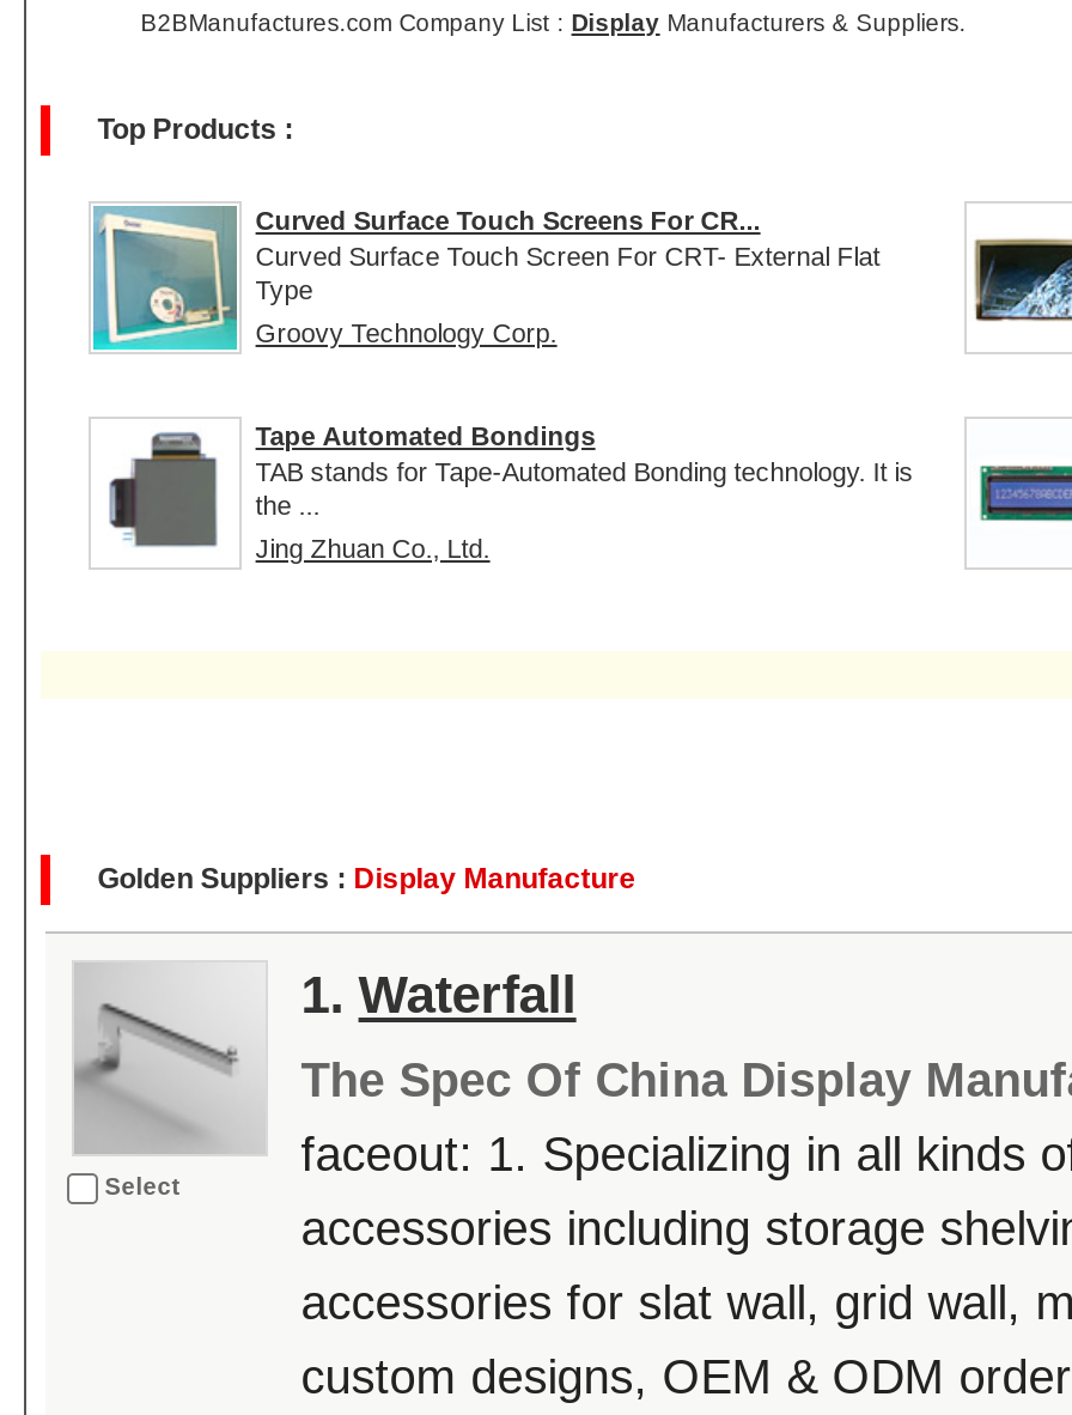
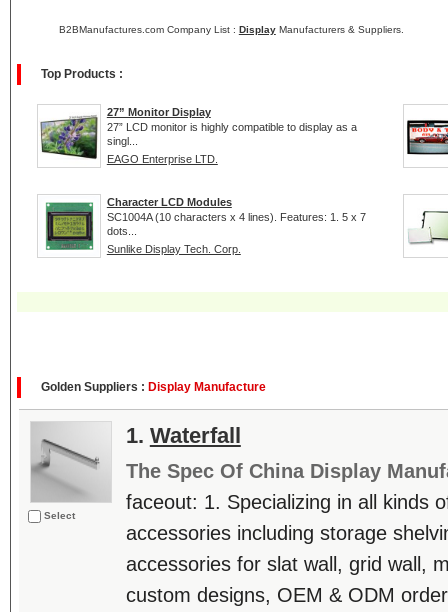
[91,204,880,352] [image] | Curved Surface Touch Screens For CR... | Curved Surface Touch Screen For CRT- External Flat | Type -> [39,106,357,166] [image] | 27” Monitor Display | 27” LCD monitor is highly compatible to display as a | singl...
[974,239,1065,323] [image] -> [406,120,445,155] [image]
[256,318,557,347] Groovy Technology Corp. -> [107,153,218,165] EAGO Enterprise LTD.
[108,421,914,551] [image] | Tape Automated Bondings | TAB stands for Tape-Automated Bonding technology. It is | the ... -> [45,196,366,251] [image] | Character LCD Modules | SC1004A (10 characters x 4 lines). Features: 1. 5 x 7 | dots...
[976,457,1065,536] [image] -> [408,210,445,245] [image]
[256,534,490,563] Jing Zhuan Co., Ltd. -> [107,243,241,255] Sunlike Display Tech. Corp.

